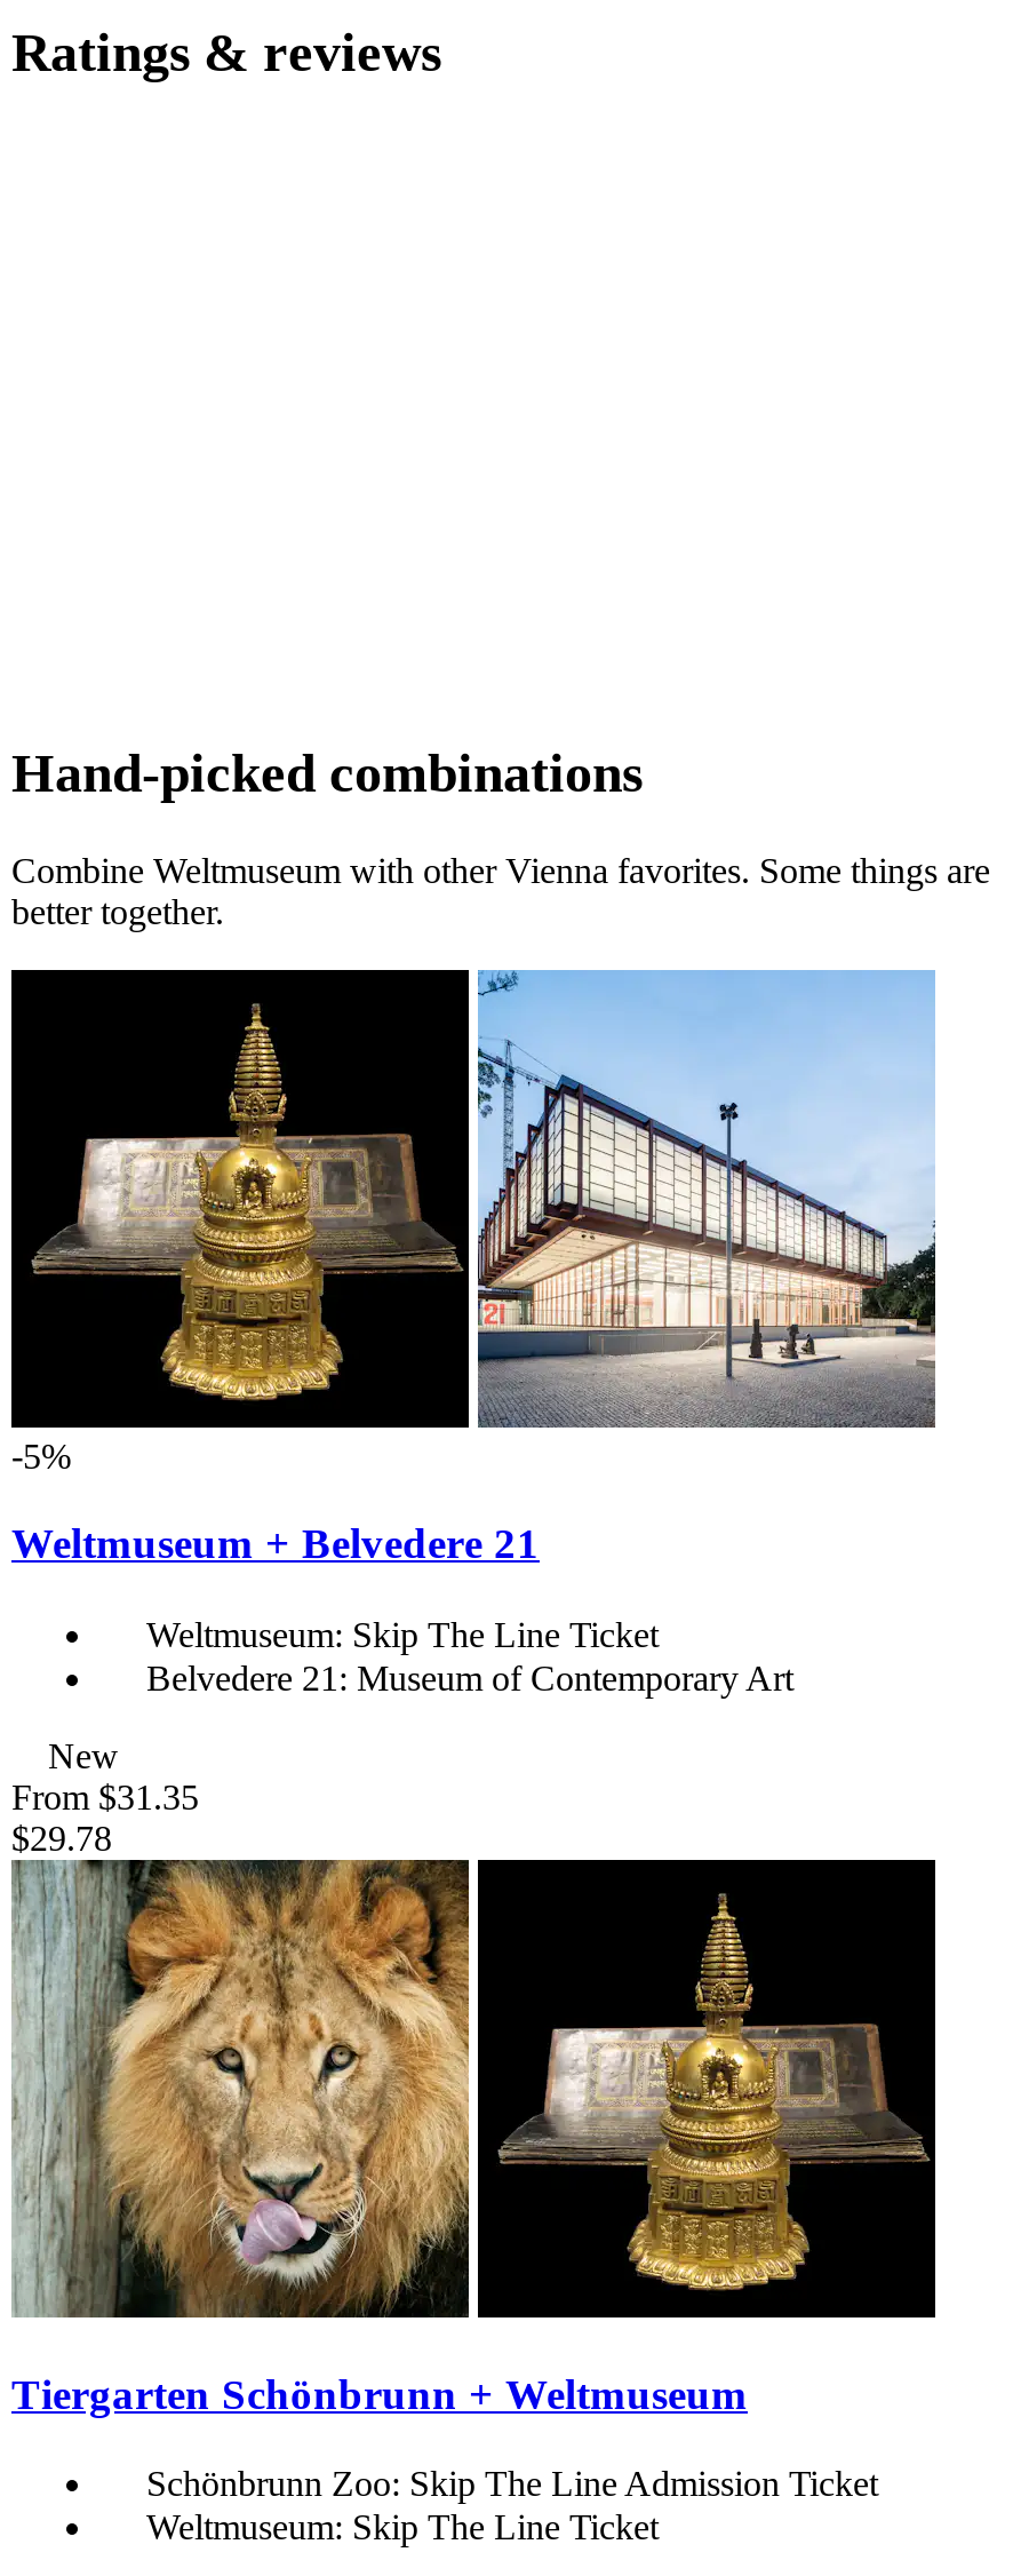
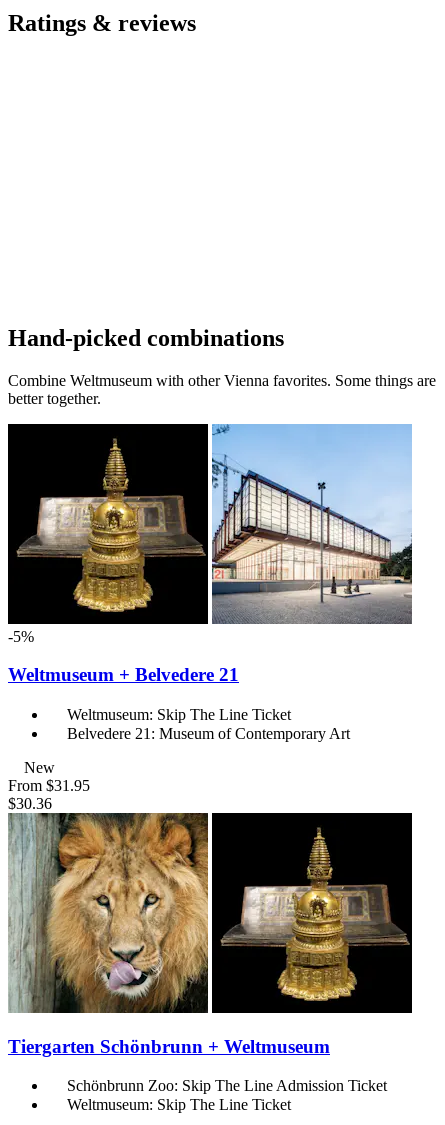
[11,1778,199,1816] From $31.35 -> [8,777,90,794] From $31.95
[11,1819,112,1858] $29.78 -> [8,795,52,812] $30.36

